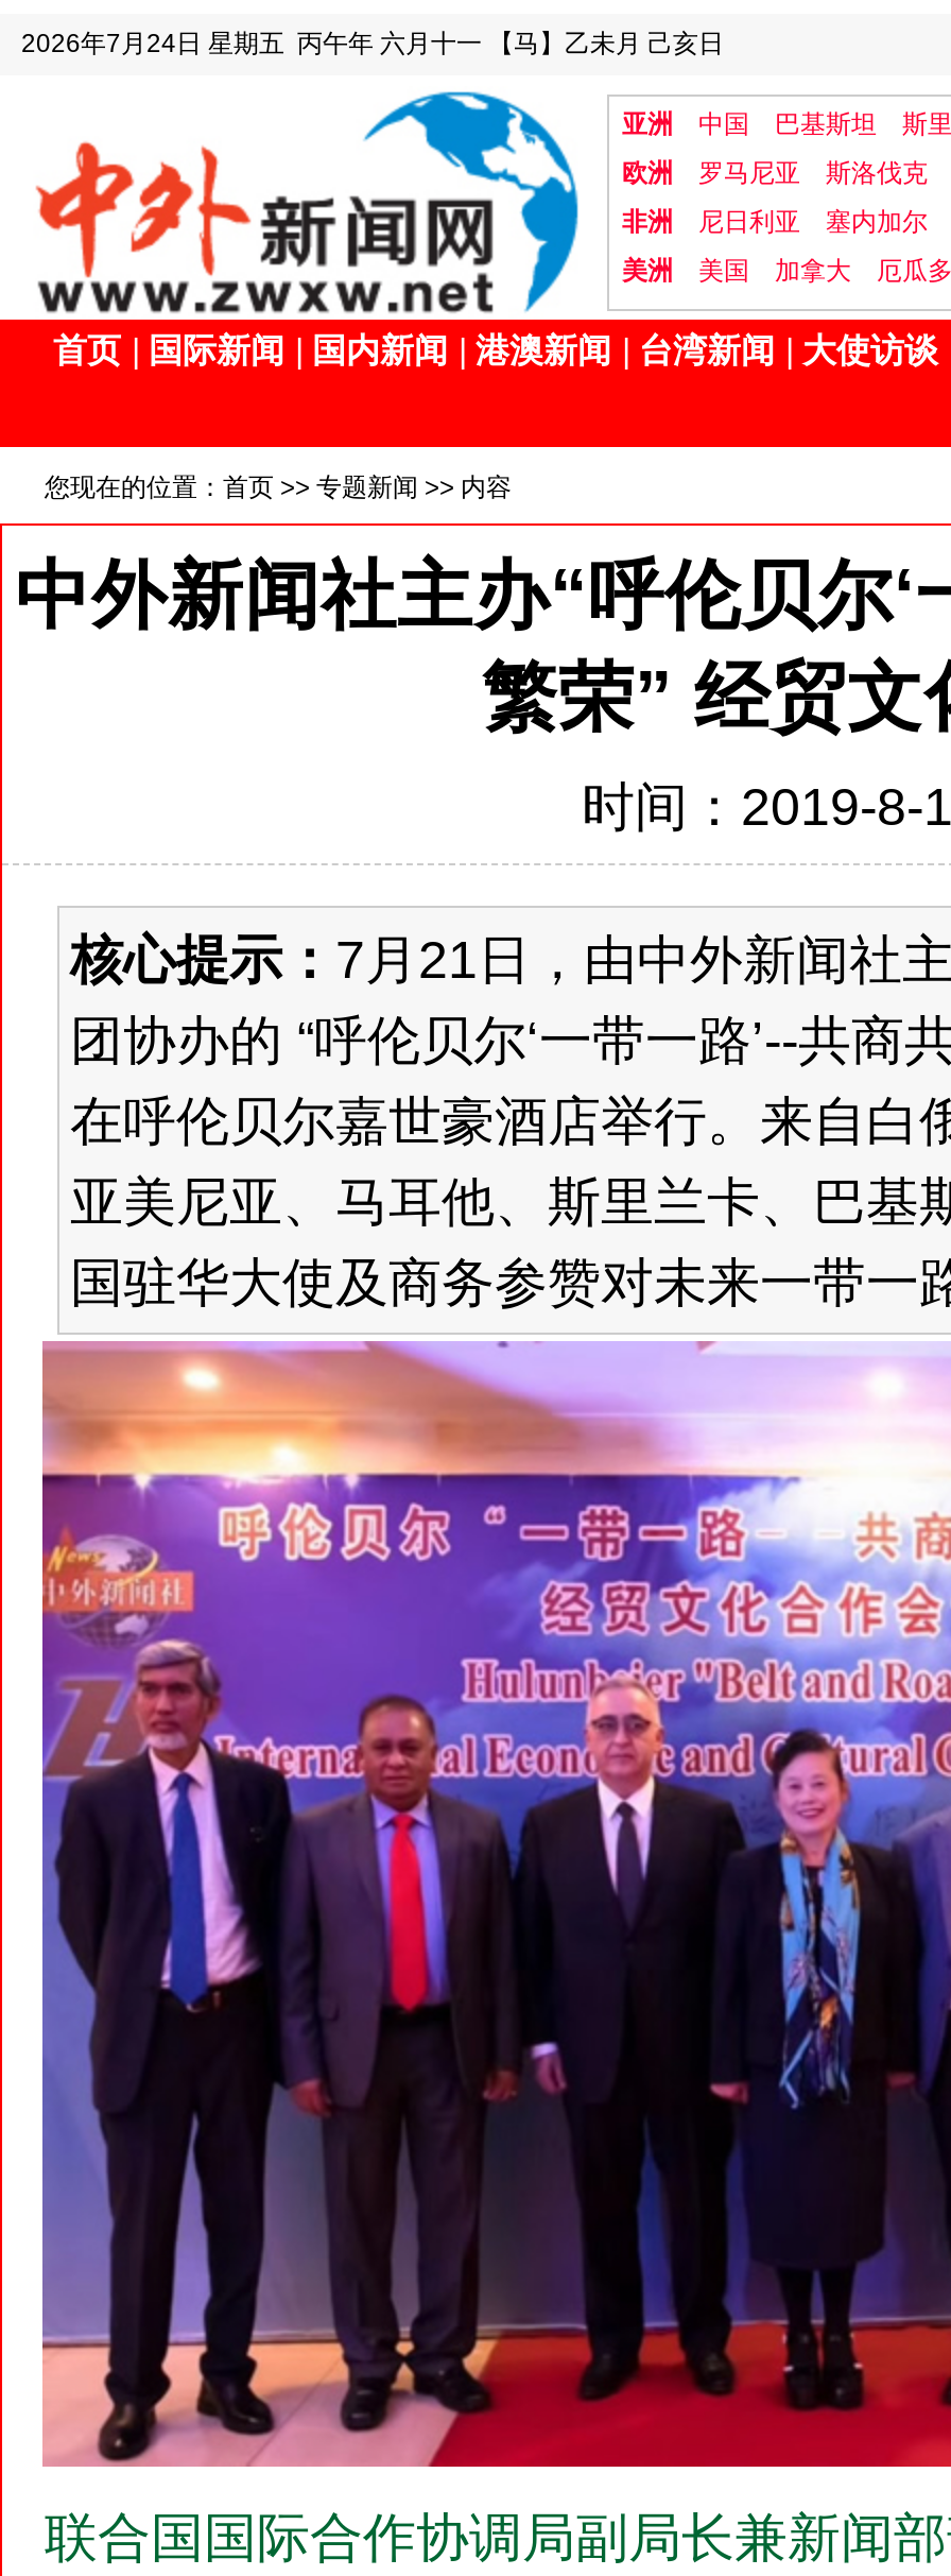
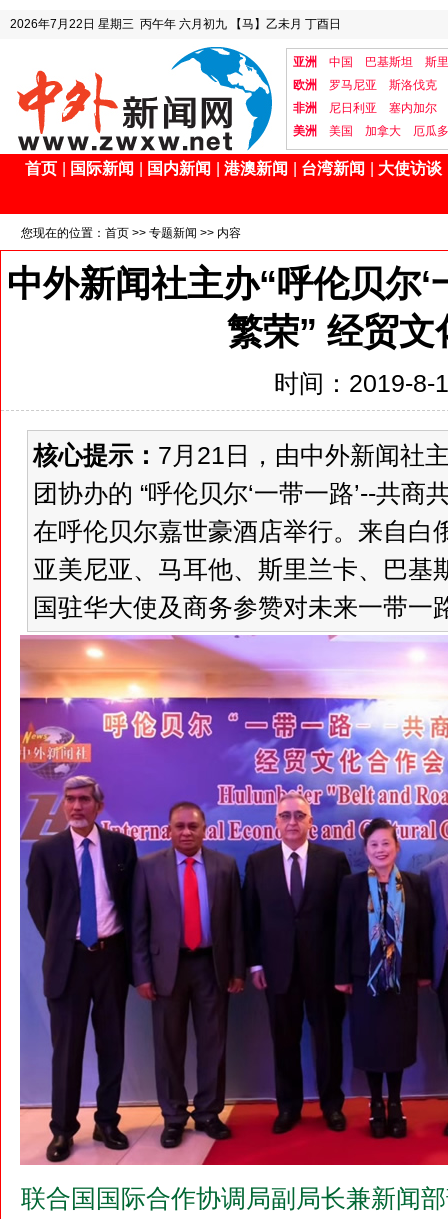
[21,29,724,58] 2026年7月24日星期五丙午年 六月十一 【马】乙未月 己亥日 -> [10,17,341,31] 2026年7月22日星期三丙午年 六月初九 【马】乙未月 丁酉日

